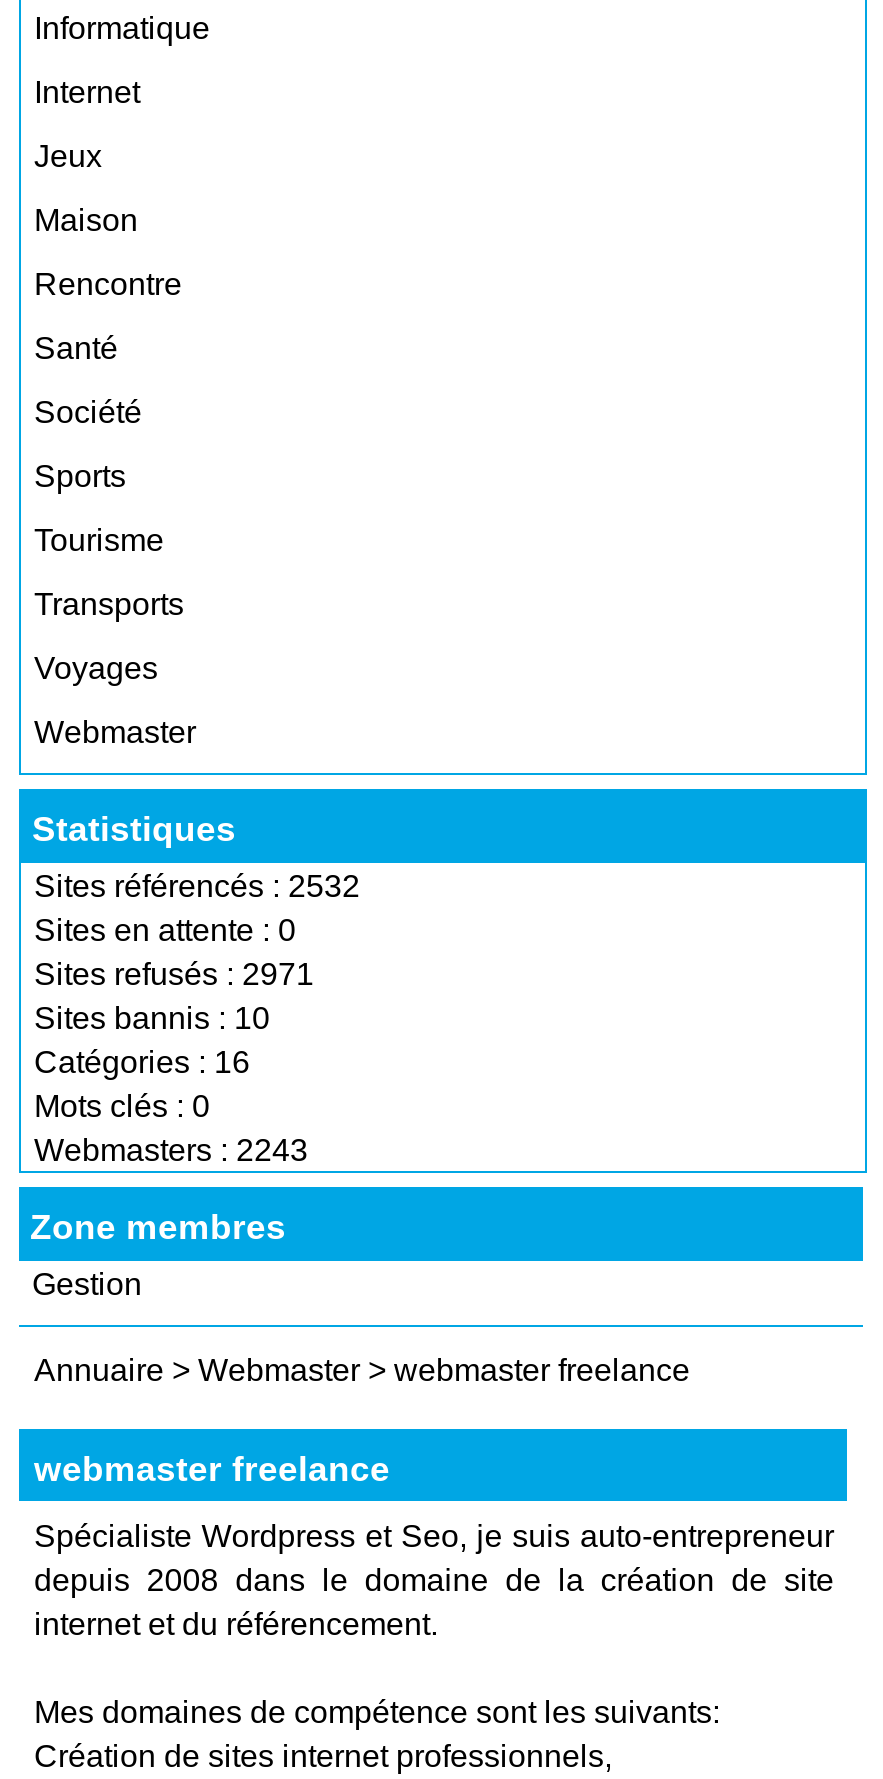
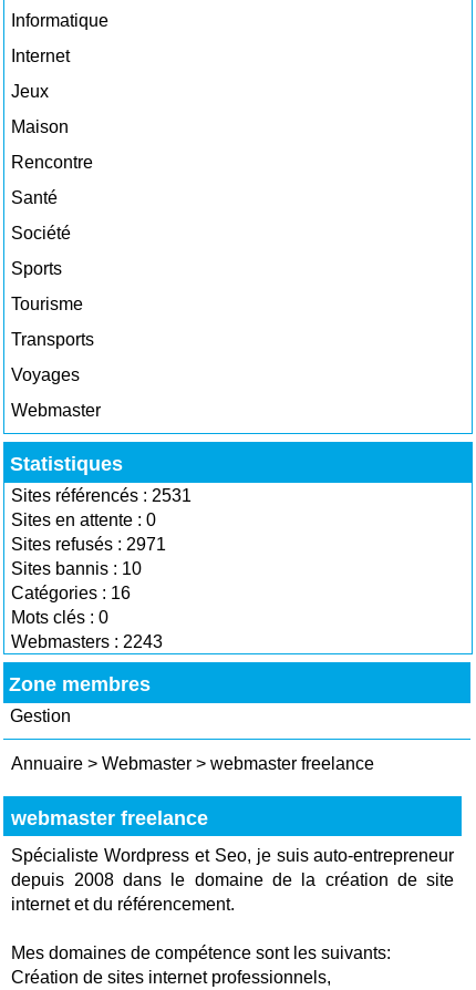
[34,869,360,903] Sites référencés : 2532 -> [12,486,192,505] Sites référencés : 2531

